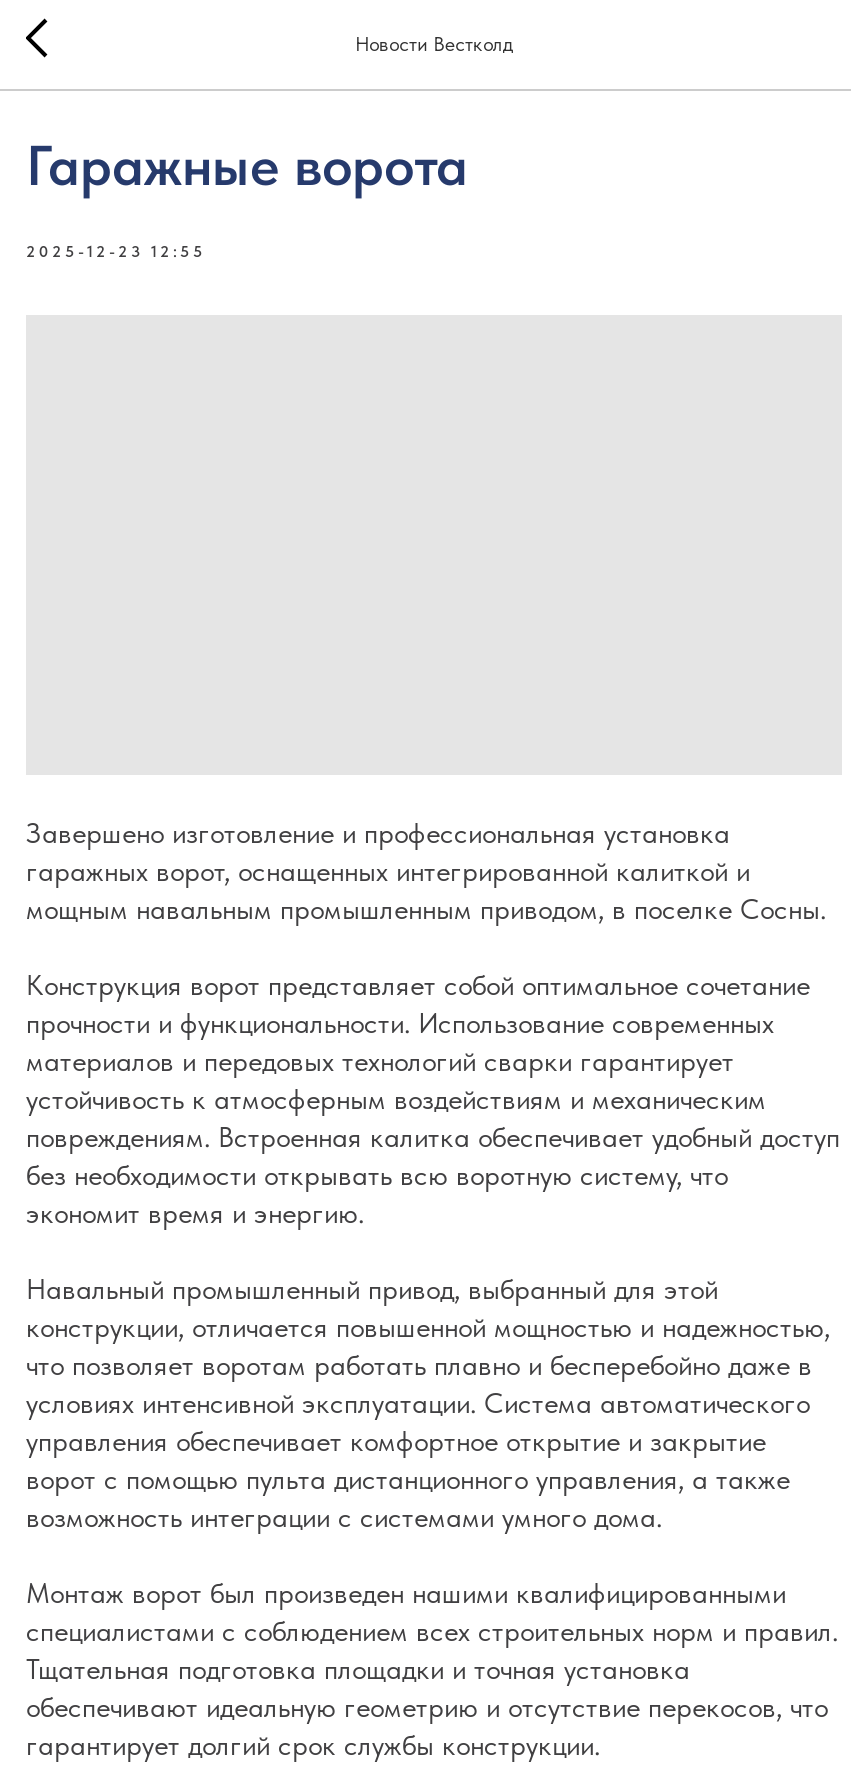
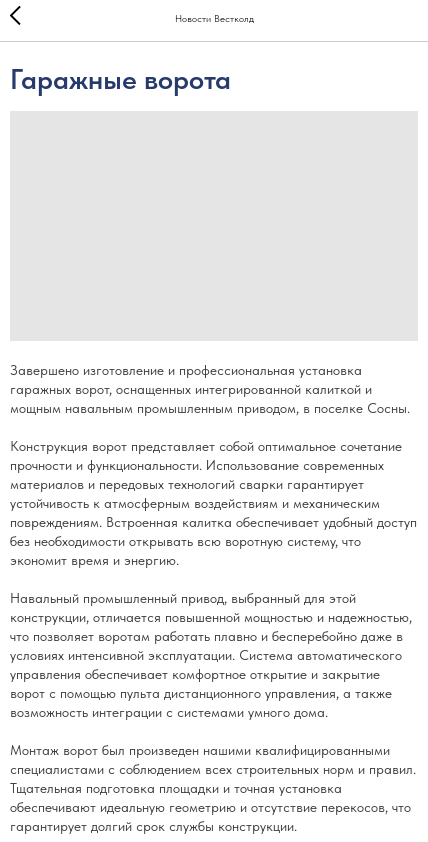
[26,241,206,261] 2025-12-23 12:55 -> none

